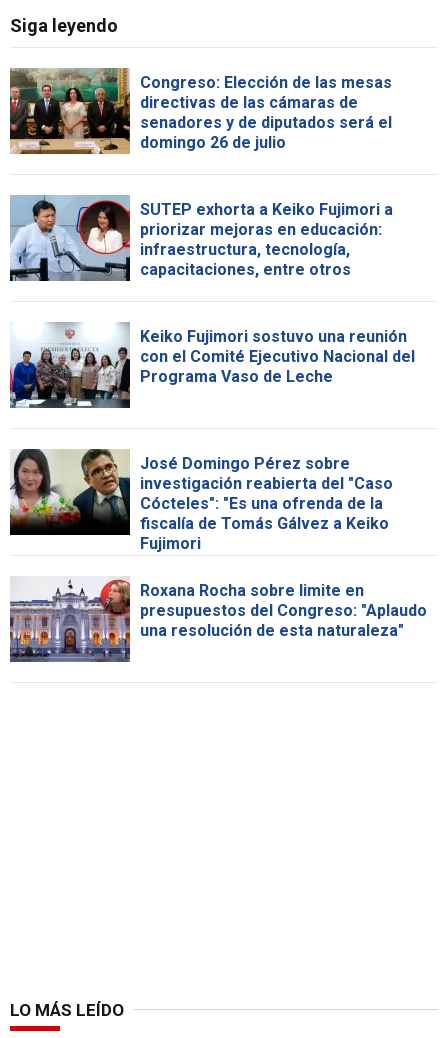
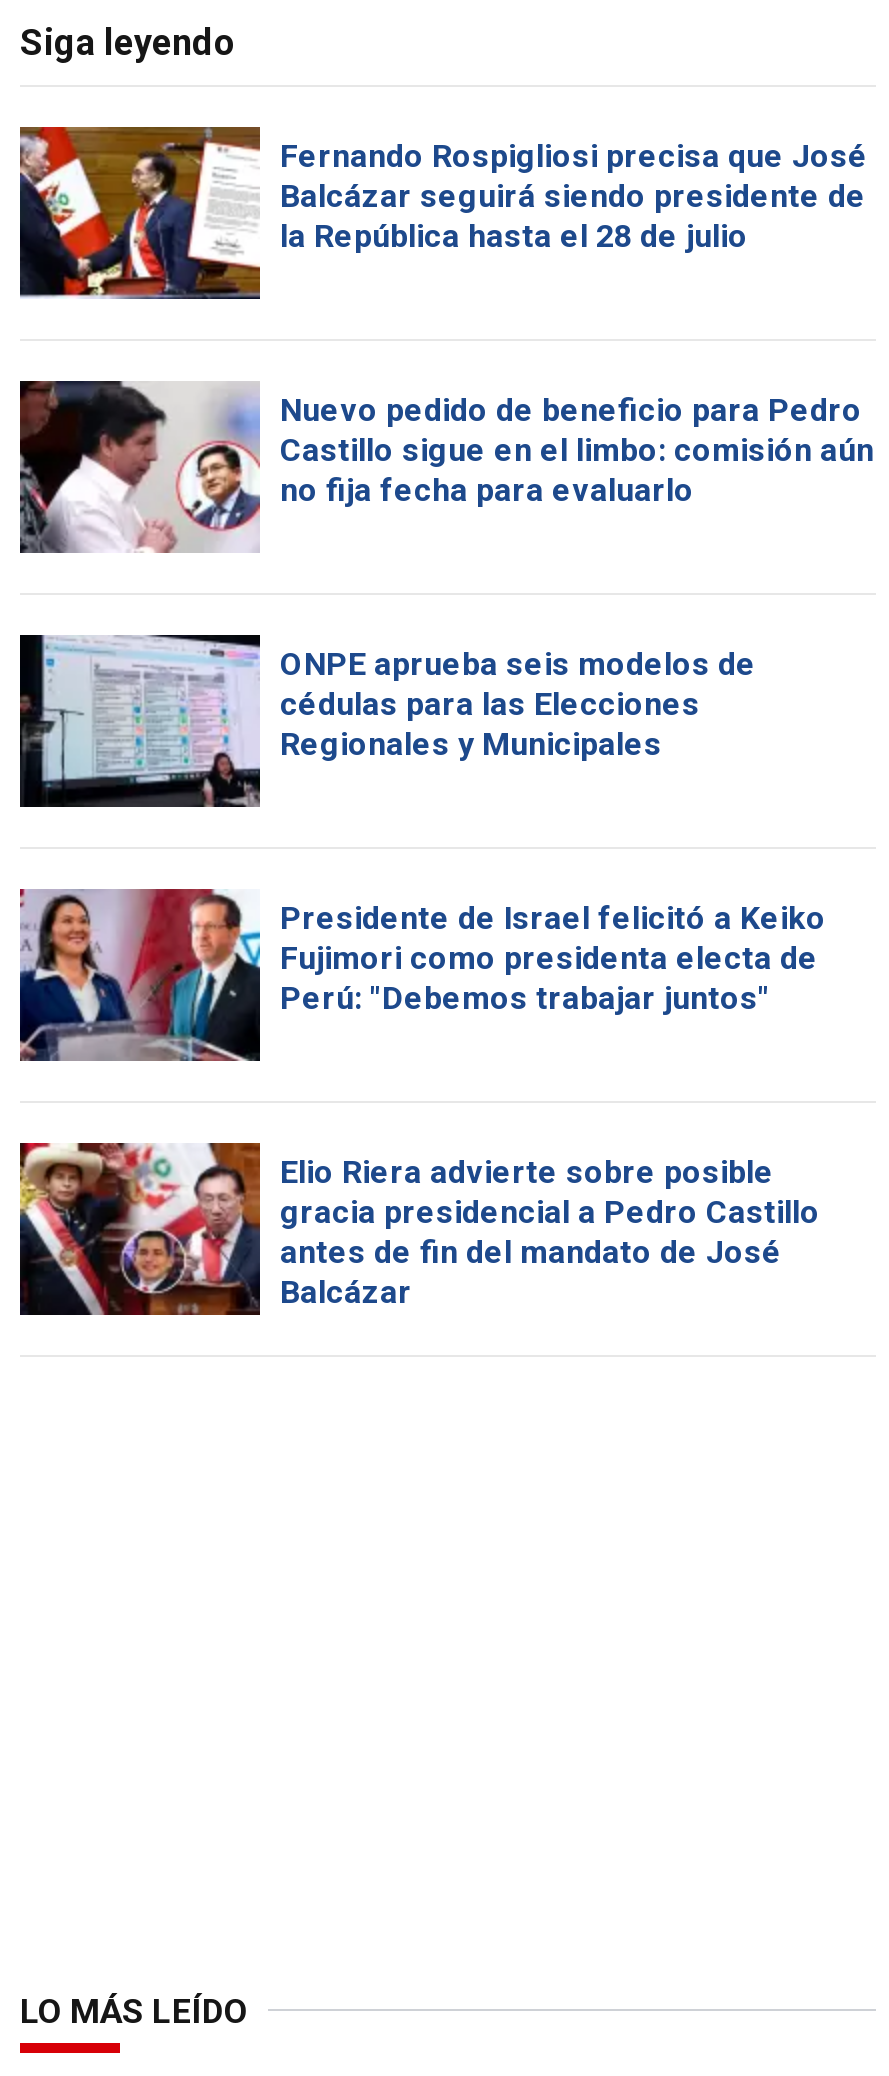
[9,68,392,155] [image] | Congreso: Elección de las mesas | directivas de las cámaras de | senadores y de diputados será el | domingo 26 de julio -> [18,125,868,301] [image] | Fernando Rospigliosi precisa que José | Balcázar seguirá siendo presidente de | la República hasta el 28 de julio
[10,195,393,282] [image] | SUTEP exhorta a Keiko Fujimori a | priorizar mejoras en educación: | infraestructura, tecnología, | capacitaciones, entre otros -> [18,379,874,553] [image] | Nuevo pedido de beneficio para Pedro | Castillo sigue en el limbo: comisión aún | no fija fecha para evaluarlo
[9,322,415,409] [image] | Keiko Fujimori sostuvo una reunión | con el Comité Ejecutivo Nacional del | Programa Vaso de Leche -> [18,633,756,809] [image] | ONPE aprueba seis modelos de | cédulas para las Elecciones | Regionales y Municipales
[9,449,393,553] [image] | José Domingo Pérez sobre | investigación reabierta del "Caso | Cócteles": "Es una ofrenda de la | fiscalía de Tomás Gálvez a Keiko | Fujimori -> [18,887,826,1063] [image] | Presidente de Israel felicitó a Keiko | Fujimori como presidenta electa de | Perú: "Debemos trabajar juntos"
[9,576,427,663] [image] | Roxana Rocha sobre limite en | presupuestos del Congreso: "Aplaudo | una resolución de esta naturaleza" -> [18,1141,820,1317] [image] | Elio Riera advierte sobre posible | gracia presidencial a Pedro Castillo | antes de fin del mandato de José | Balcázar

